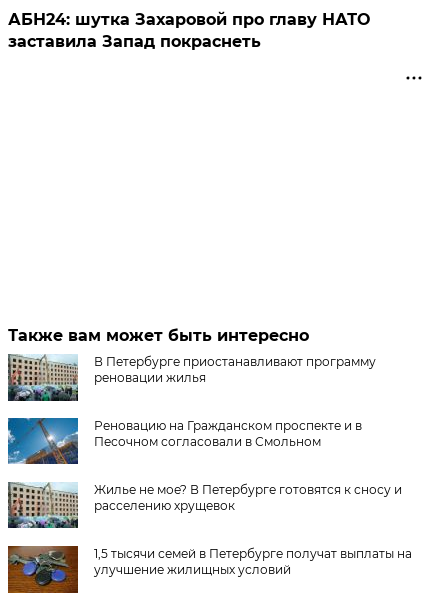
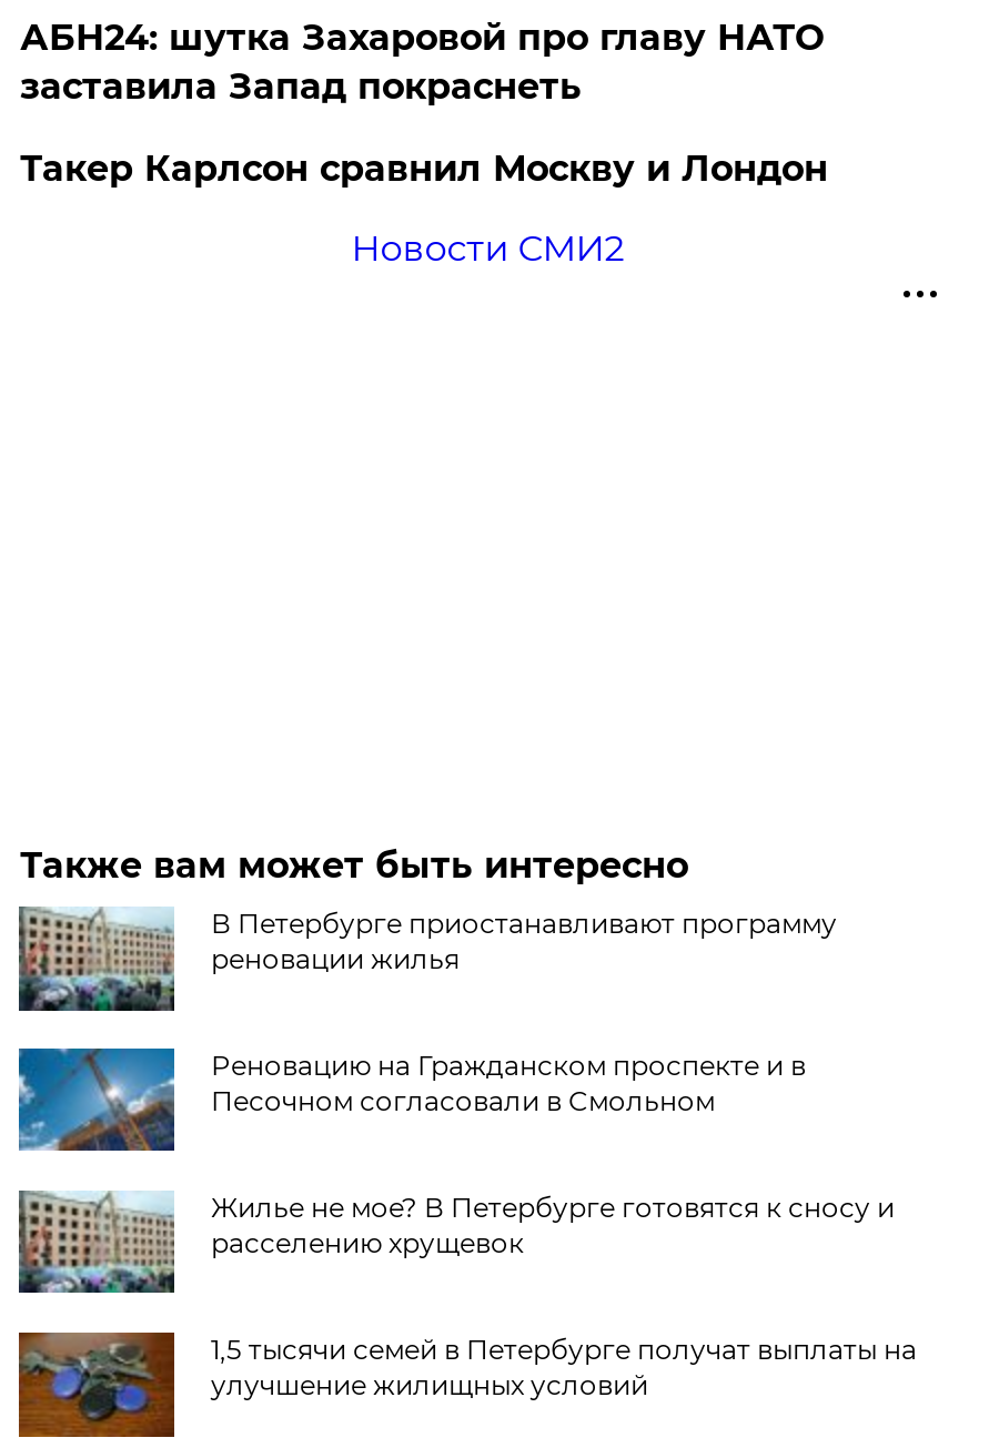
none -> [20,148,828,270] Такер Карлсон сравнил Москву и Лондон | Новости СМИ2

